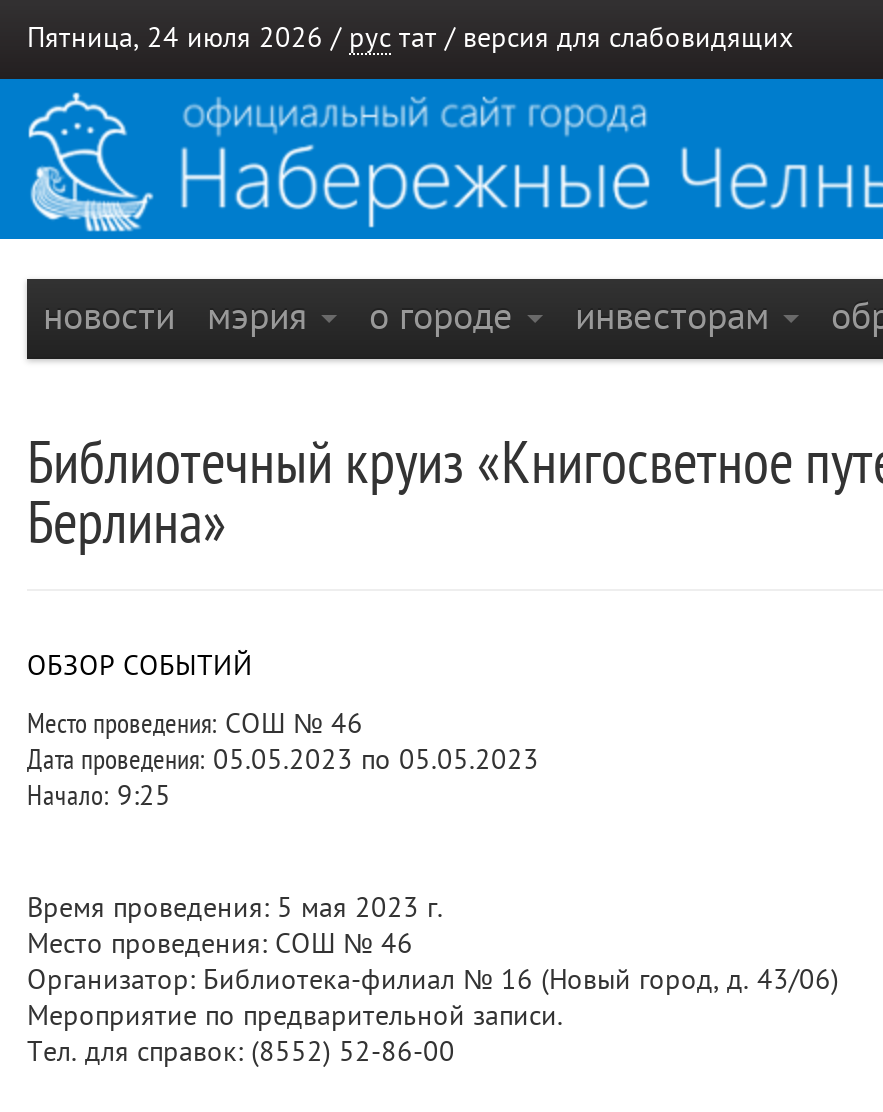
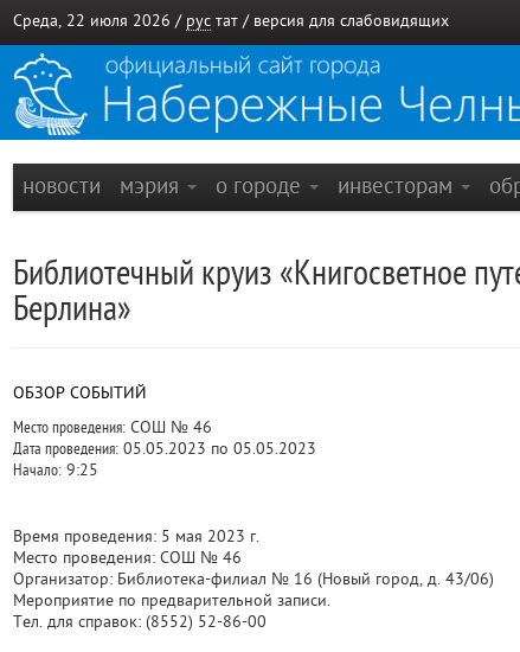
[27,23,793,53] Пятница, 24 июля 2026 / рус тат / версия для слабовидящих -> [13,12,449,30] Среда, 22 июля 2026 / рус тат / версия для слабовидящих

